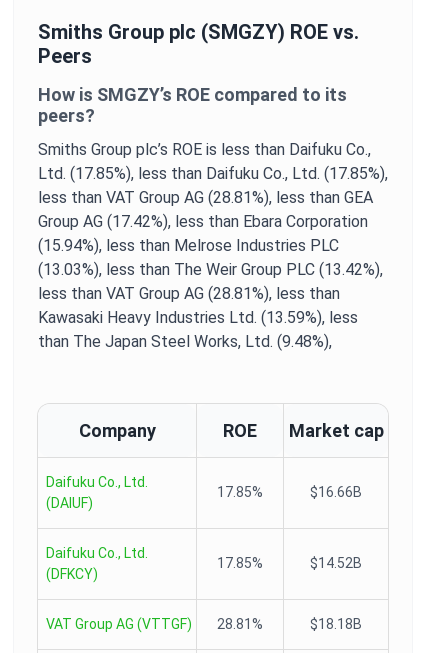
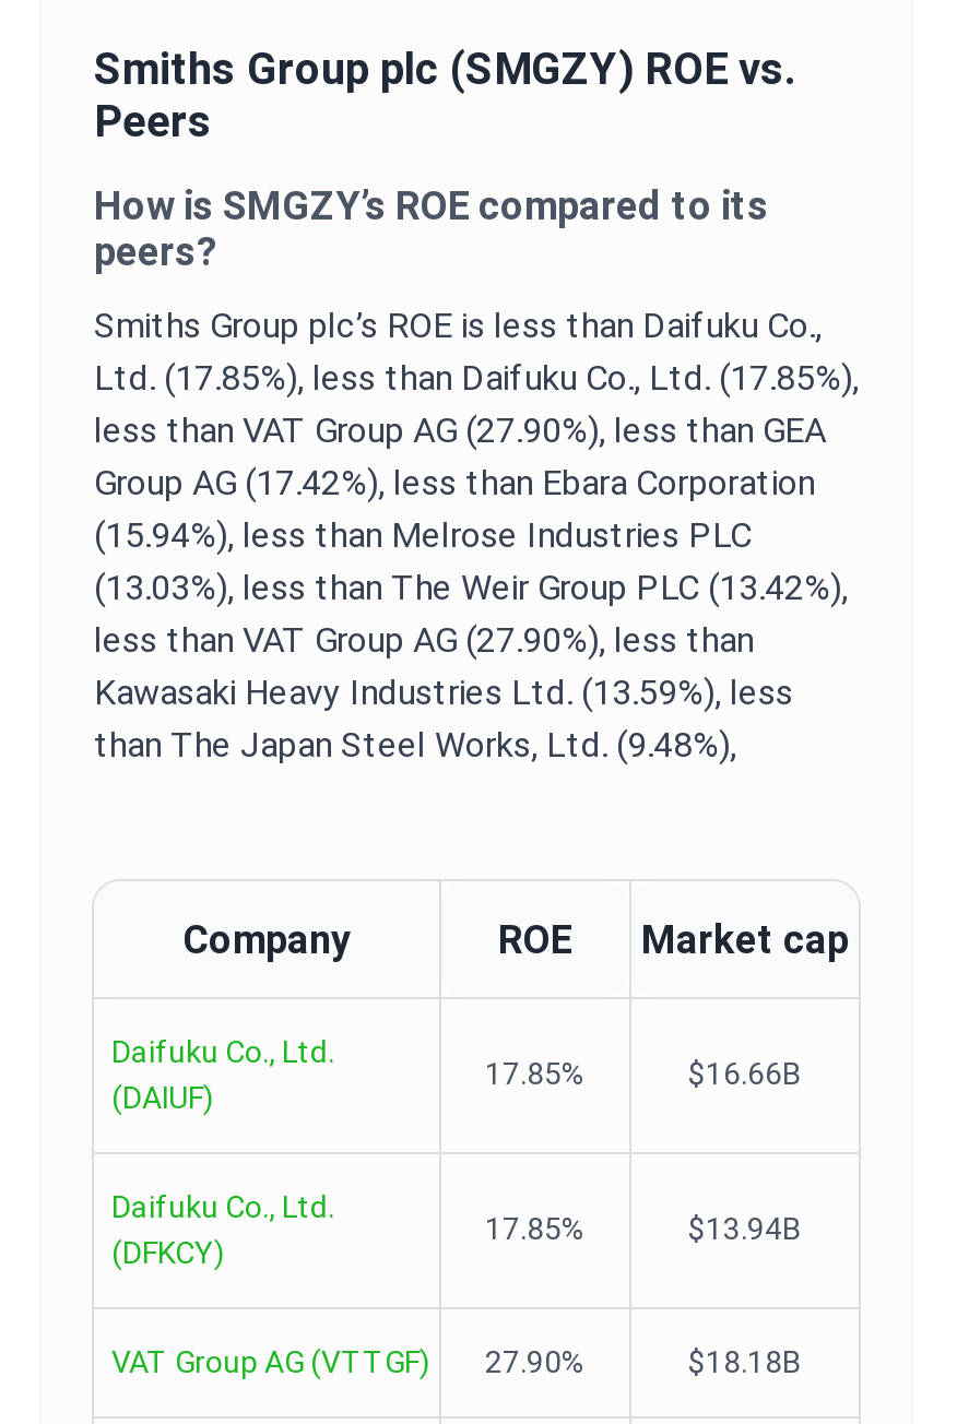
[38,188,373,207] less than VAT Group AG (28.81%), less than GEA -> [94,410,826,451] less than VAT Group AG (27.90%), less than GEA
[38,284,340,303] less than VAT Group AG (28.81%), less than -> [94,619,754,661] less than VAT Group AG (27.90%), less than
[310,555,362,571] $14.52B -> [688,1211,802,1246] $13.94B
[46,616,263,632] VAT Group AG (VTTGF) 28.81% -> [111,1344,586,1379] VAT Group AG (VTTGF) 27.90%

